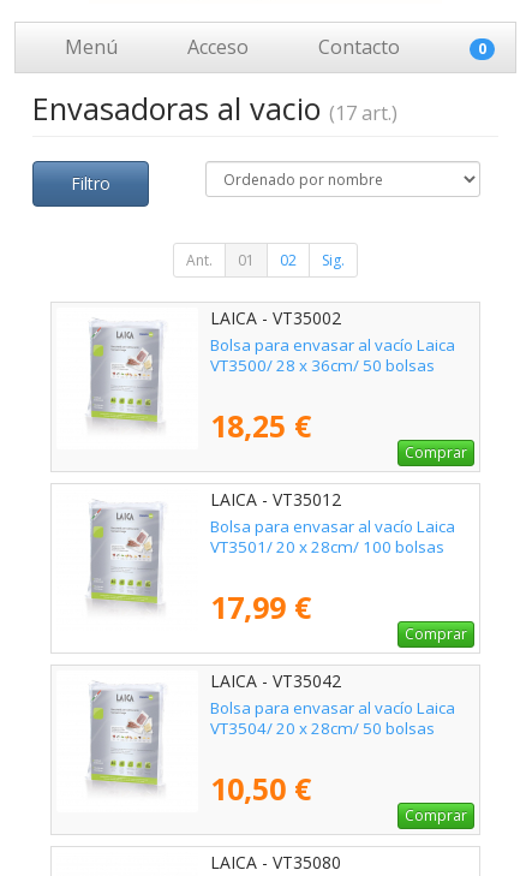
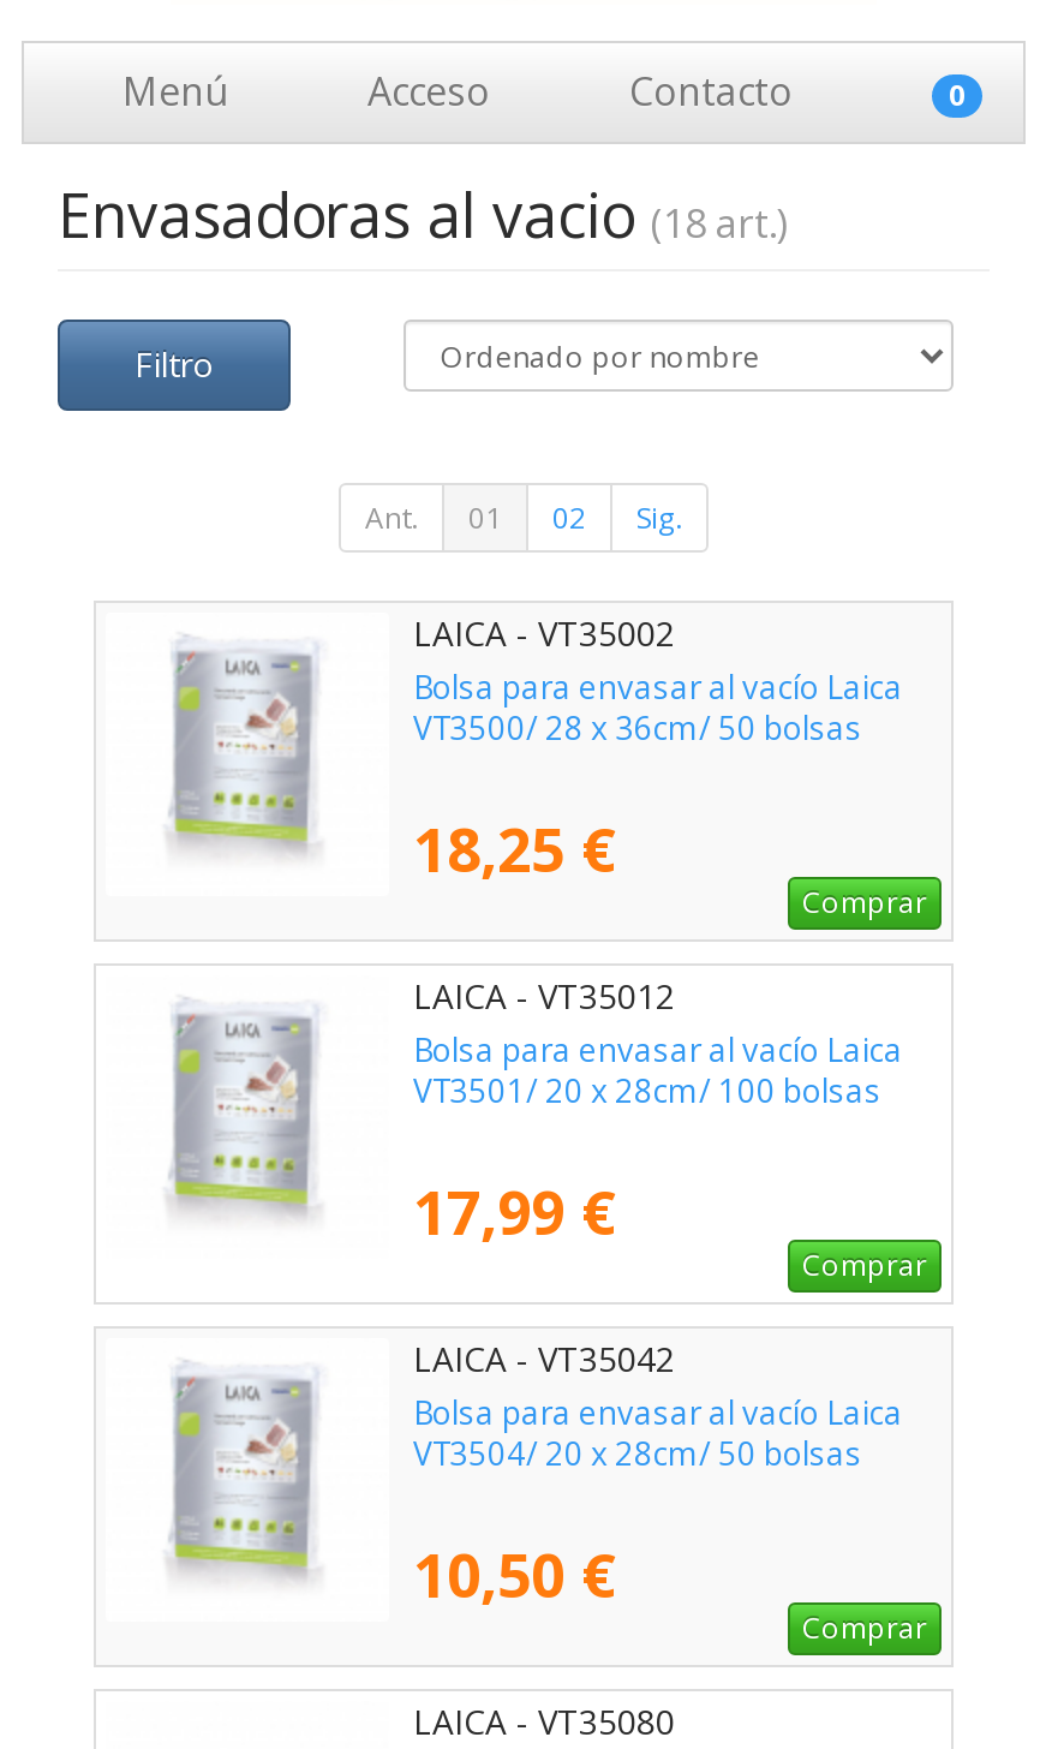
[32,88,397,129] Envasadoras al vacio (17 art.) -> [58,173,788,255] Envasadoras al vacio (18 art.)

